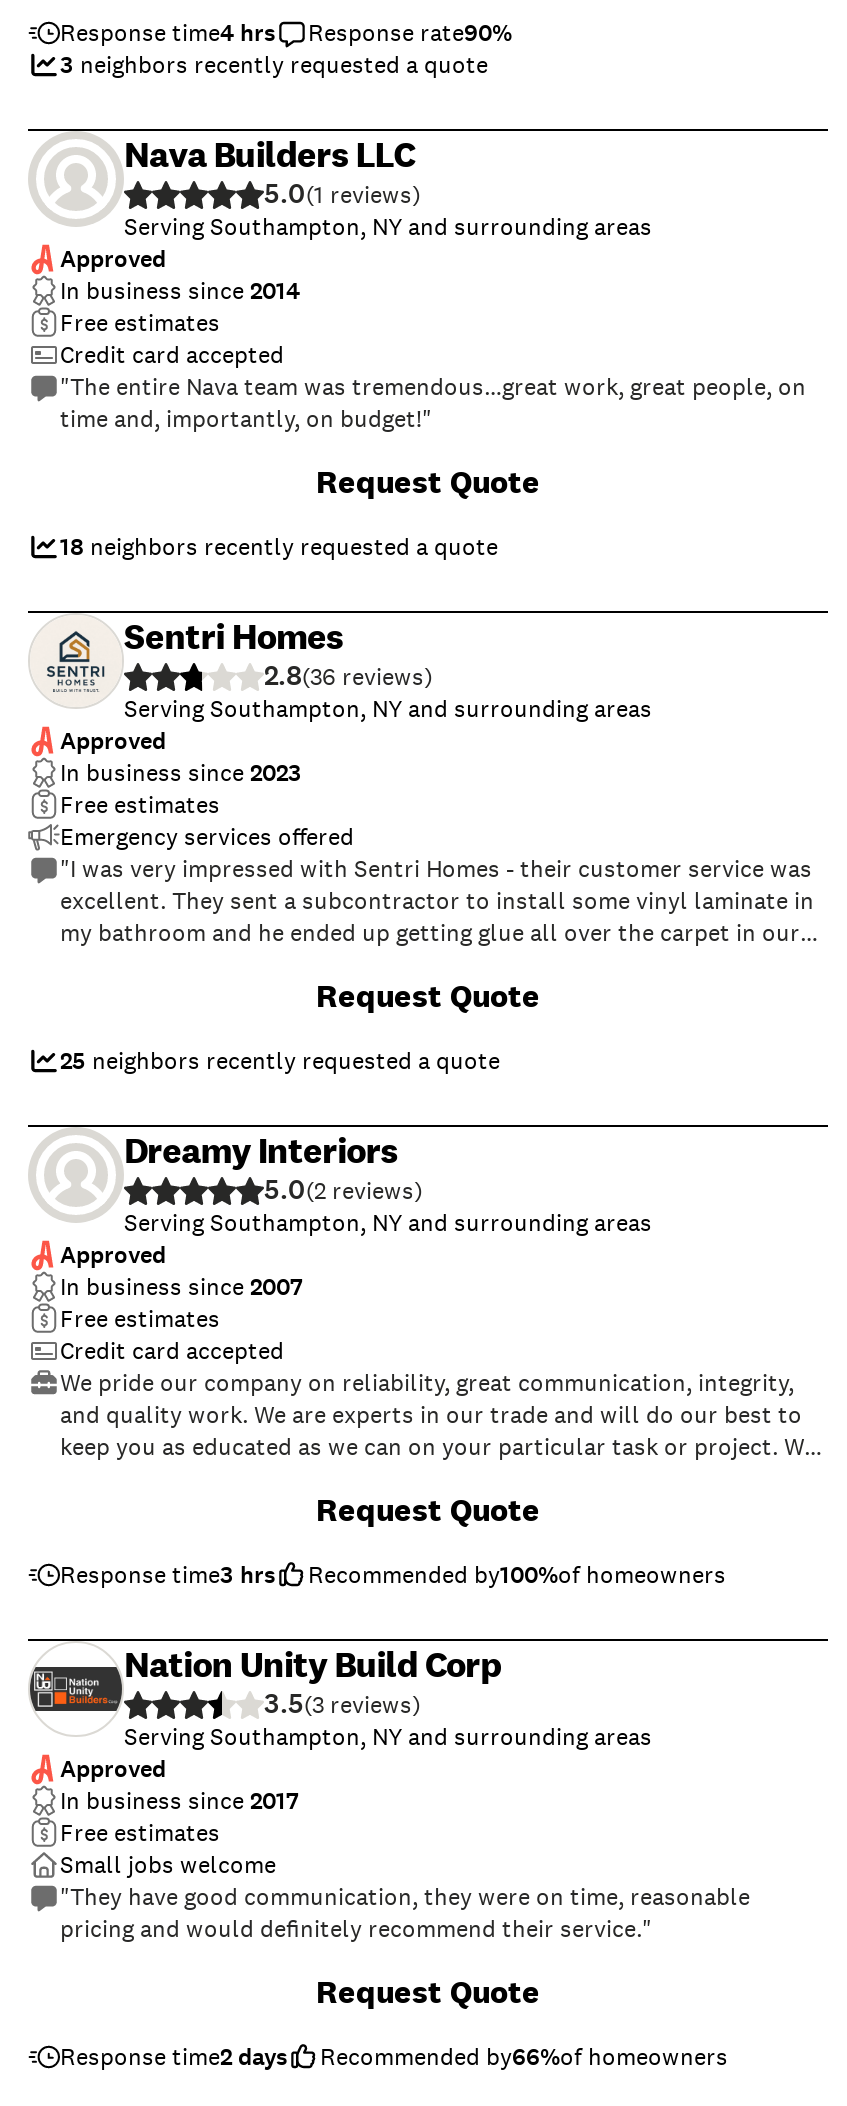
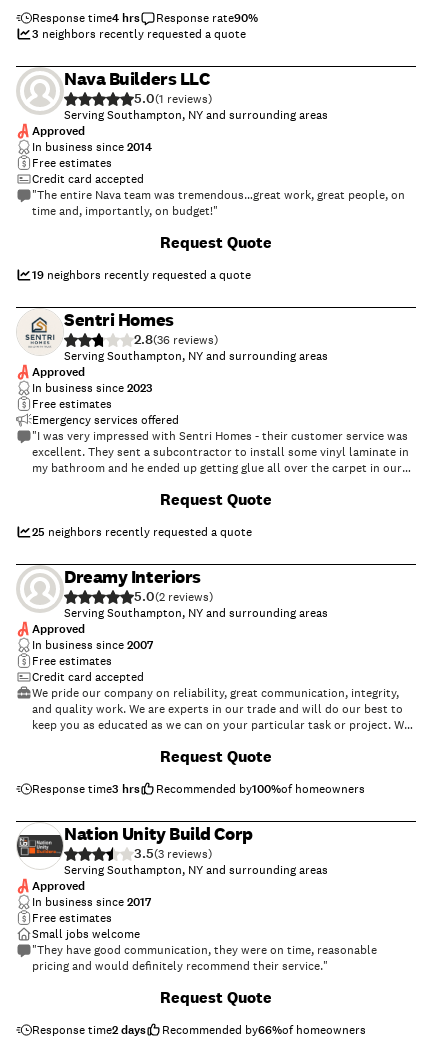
[60,531,498,563] 18 neighbors recently requested a quote -> [32,267,251,283] 19 neighbors recently requested a quote

